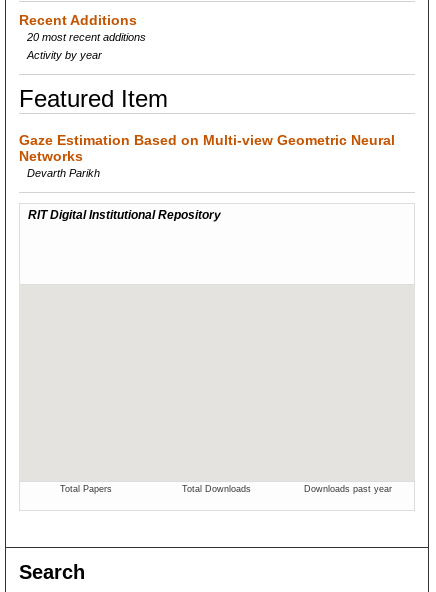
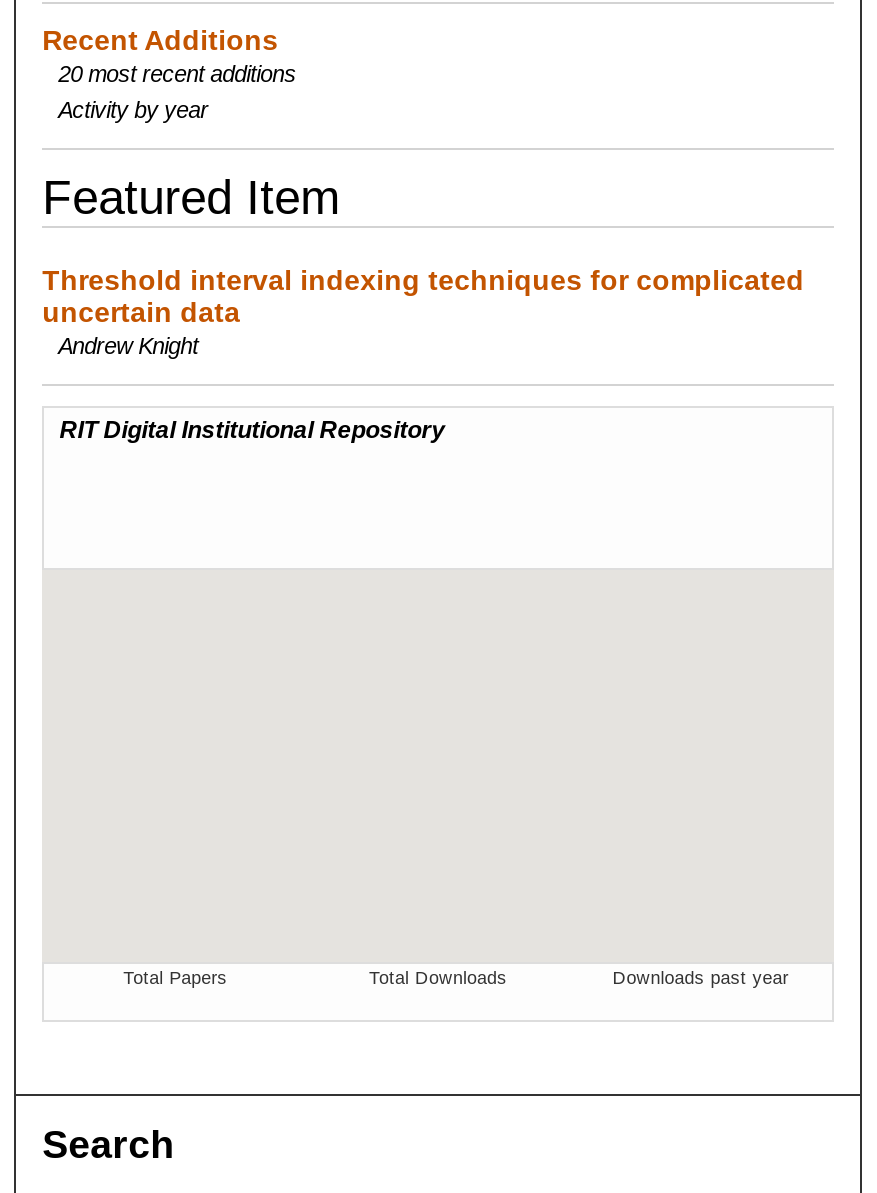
[19,132,395,179] Gaze Estimation Based on Multi-view Geometric Neural | Networks | Devarth Parikh -> [42,264,804,358] Threshold interval indexing techniques for complicated | uncertain data | Andrew Knight

